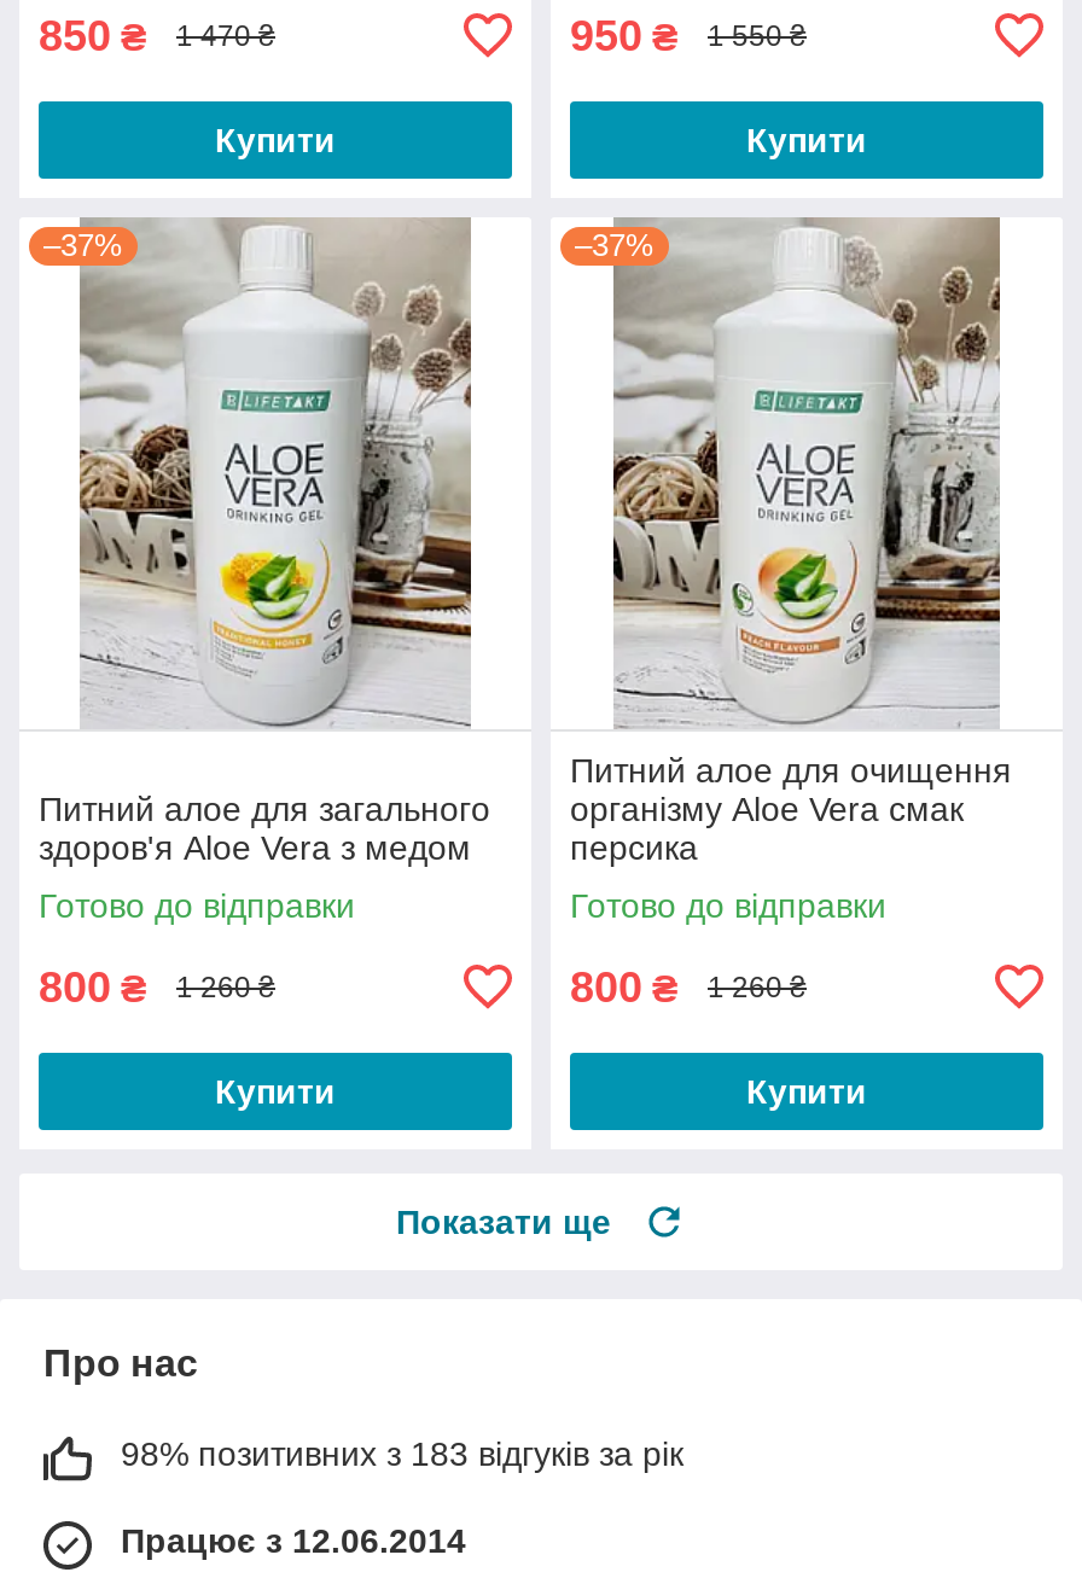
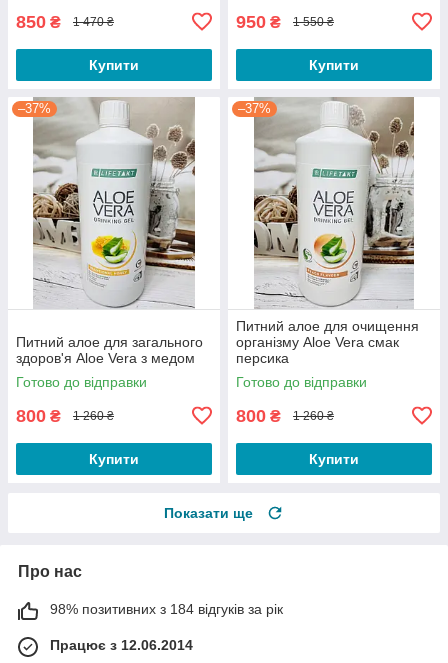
[121,1434,683,1472] 98% позитивних з 183 відгуків за рік -> [50,601,283,617] 98% позитивних з 184 відгуків за рік

